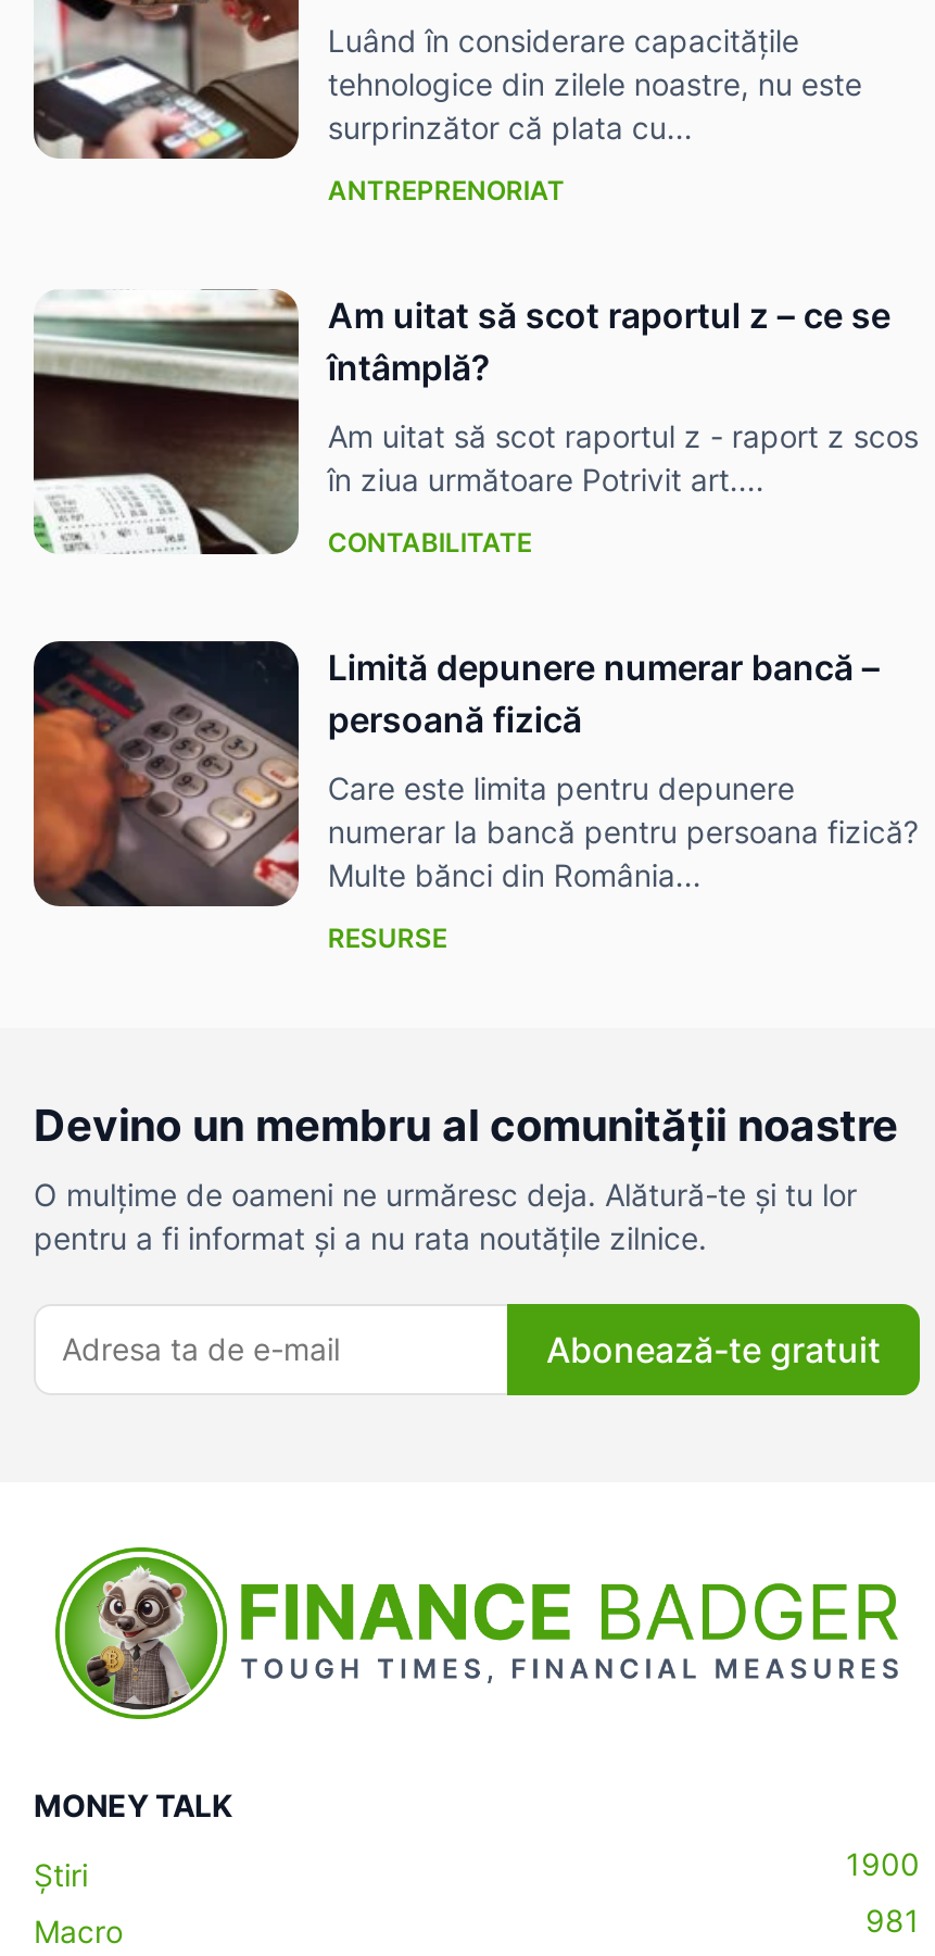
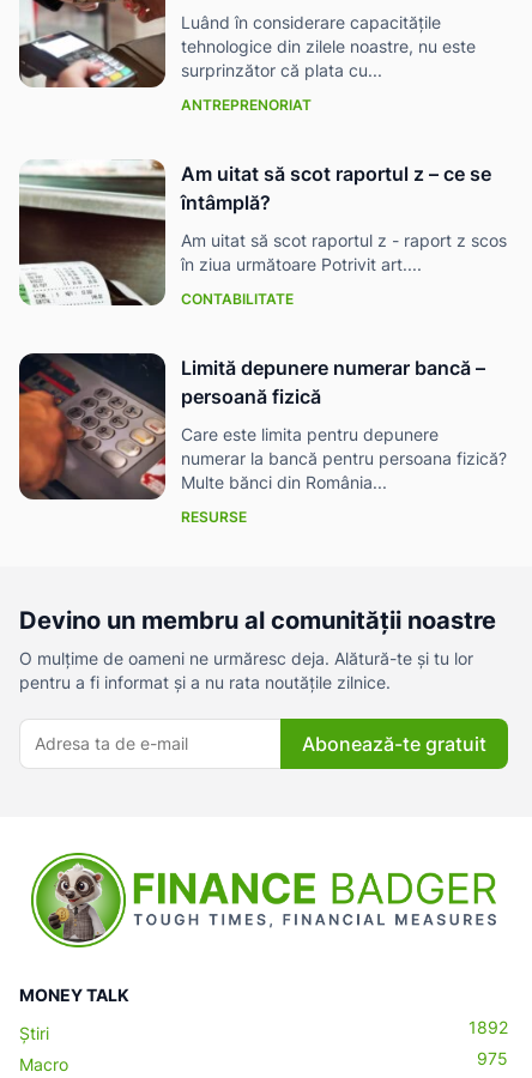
[846,1845,920,1882] 1900 -> [468,1017,508,1037] 1892
[865,1901,920,1938] 981 -> [477,1048,508,1068] 975

